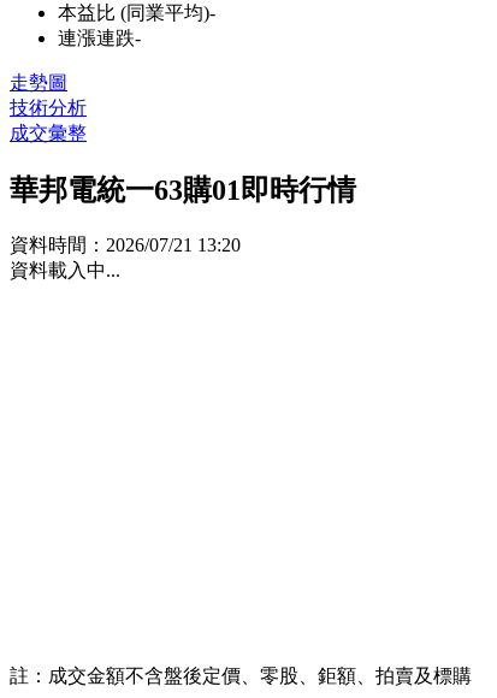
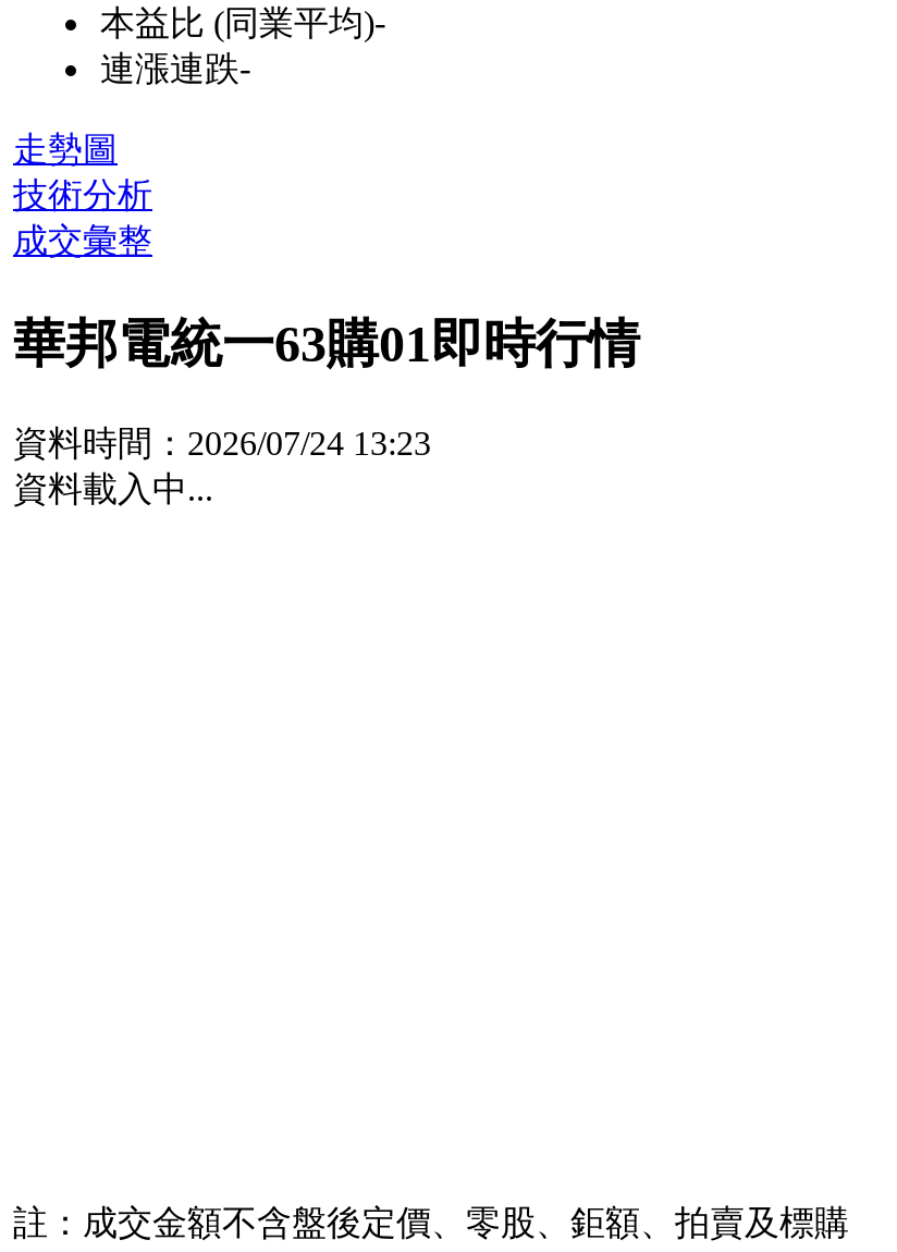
[10,235,241,255] 資料時間：2026/07/21 13:20 -> [13,425,431,462] 資料時間：2026/07/24 13:23

